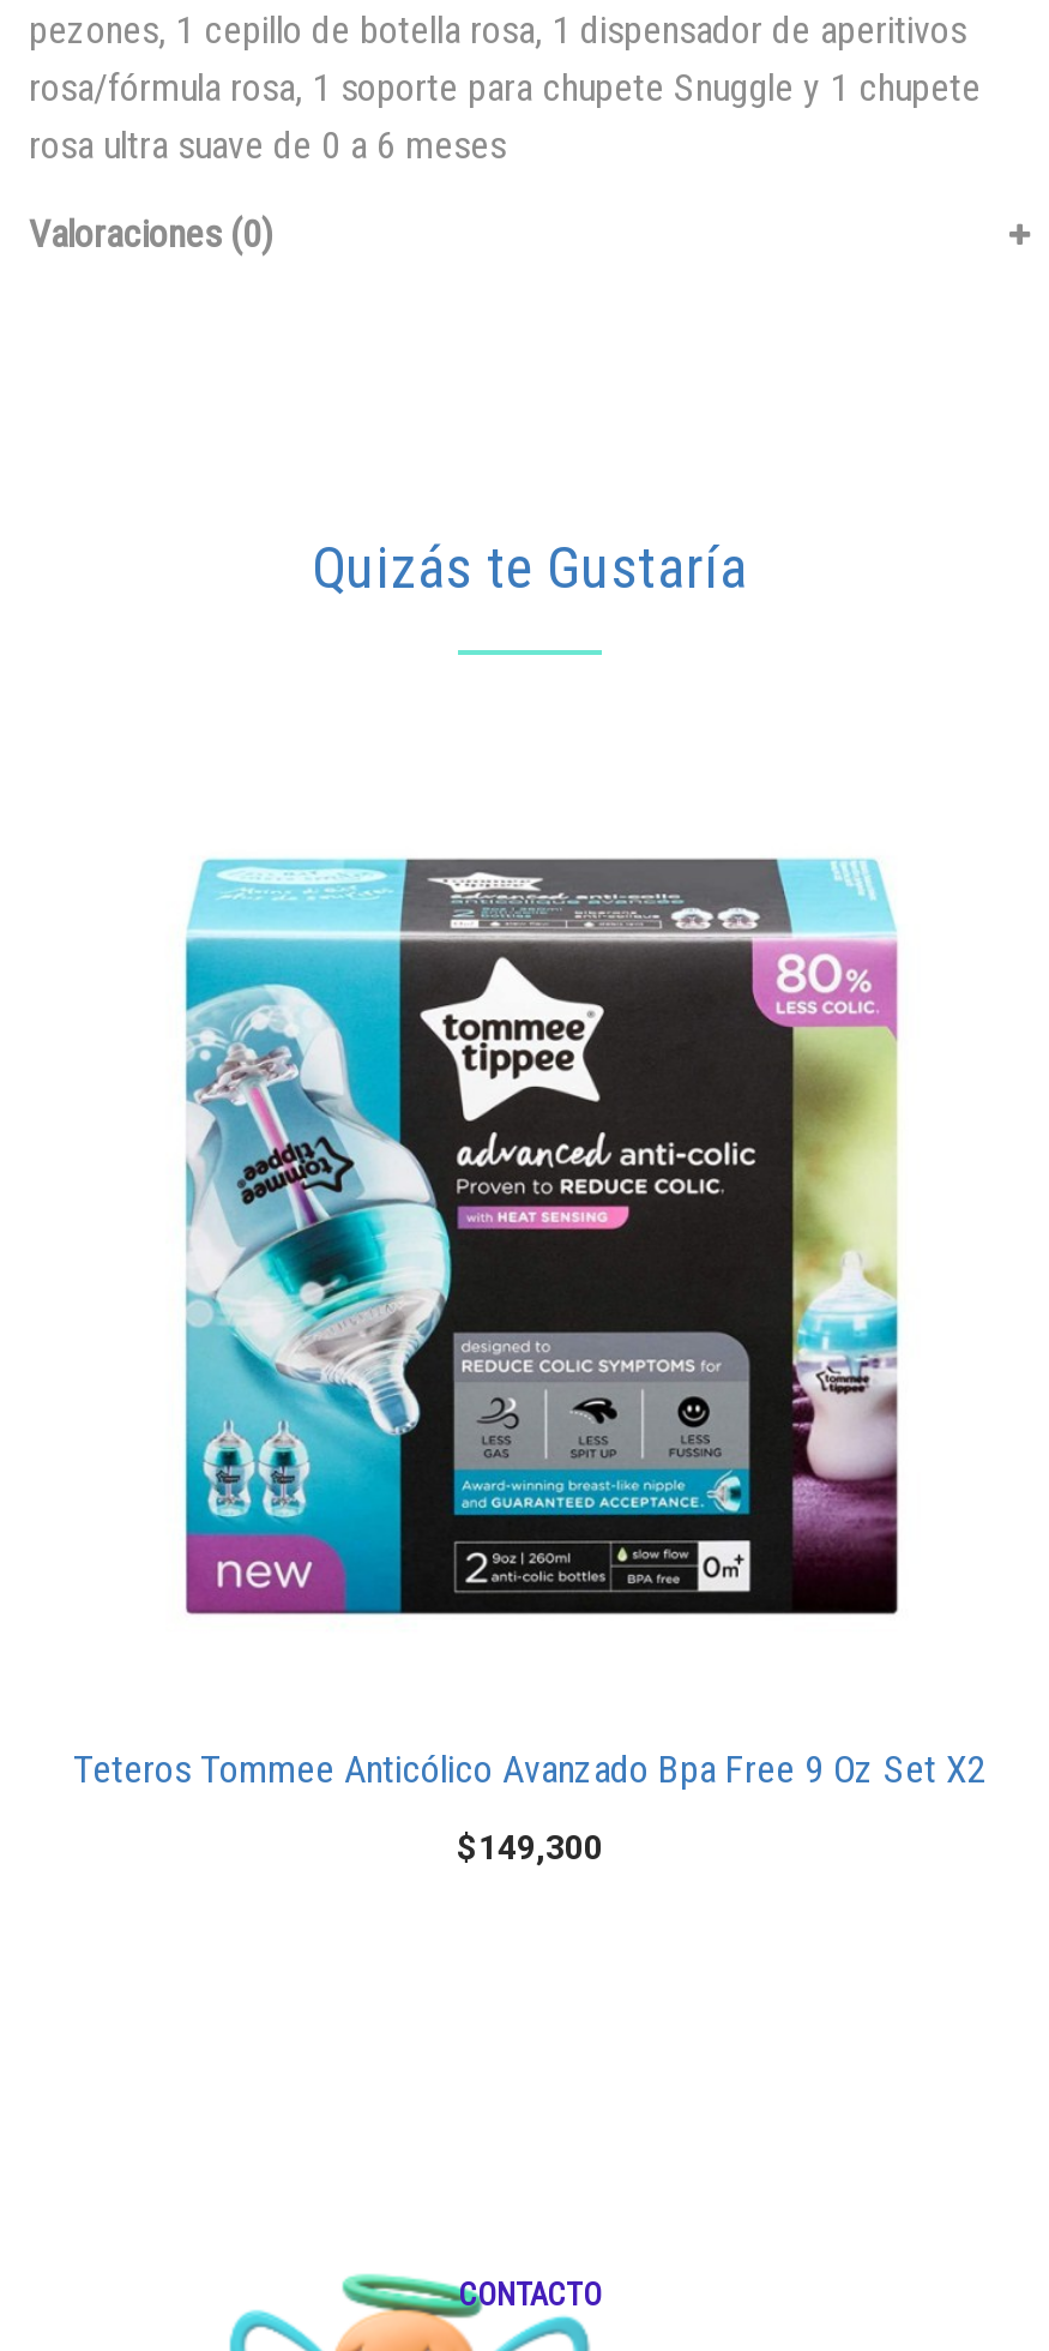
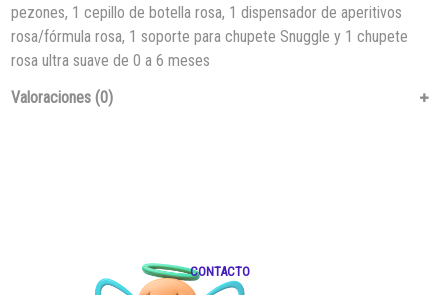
[312,535,748,602] Quizás te Gustaría -> none
[182,856,902,1617] [image] -> none
[73,1747,987,1867] Teteros Tommee Anticólico Avanzado Bpa Free 9 Oz Set X2 | $149,300 -> none

